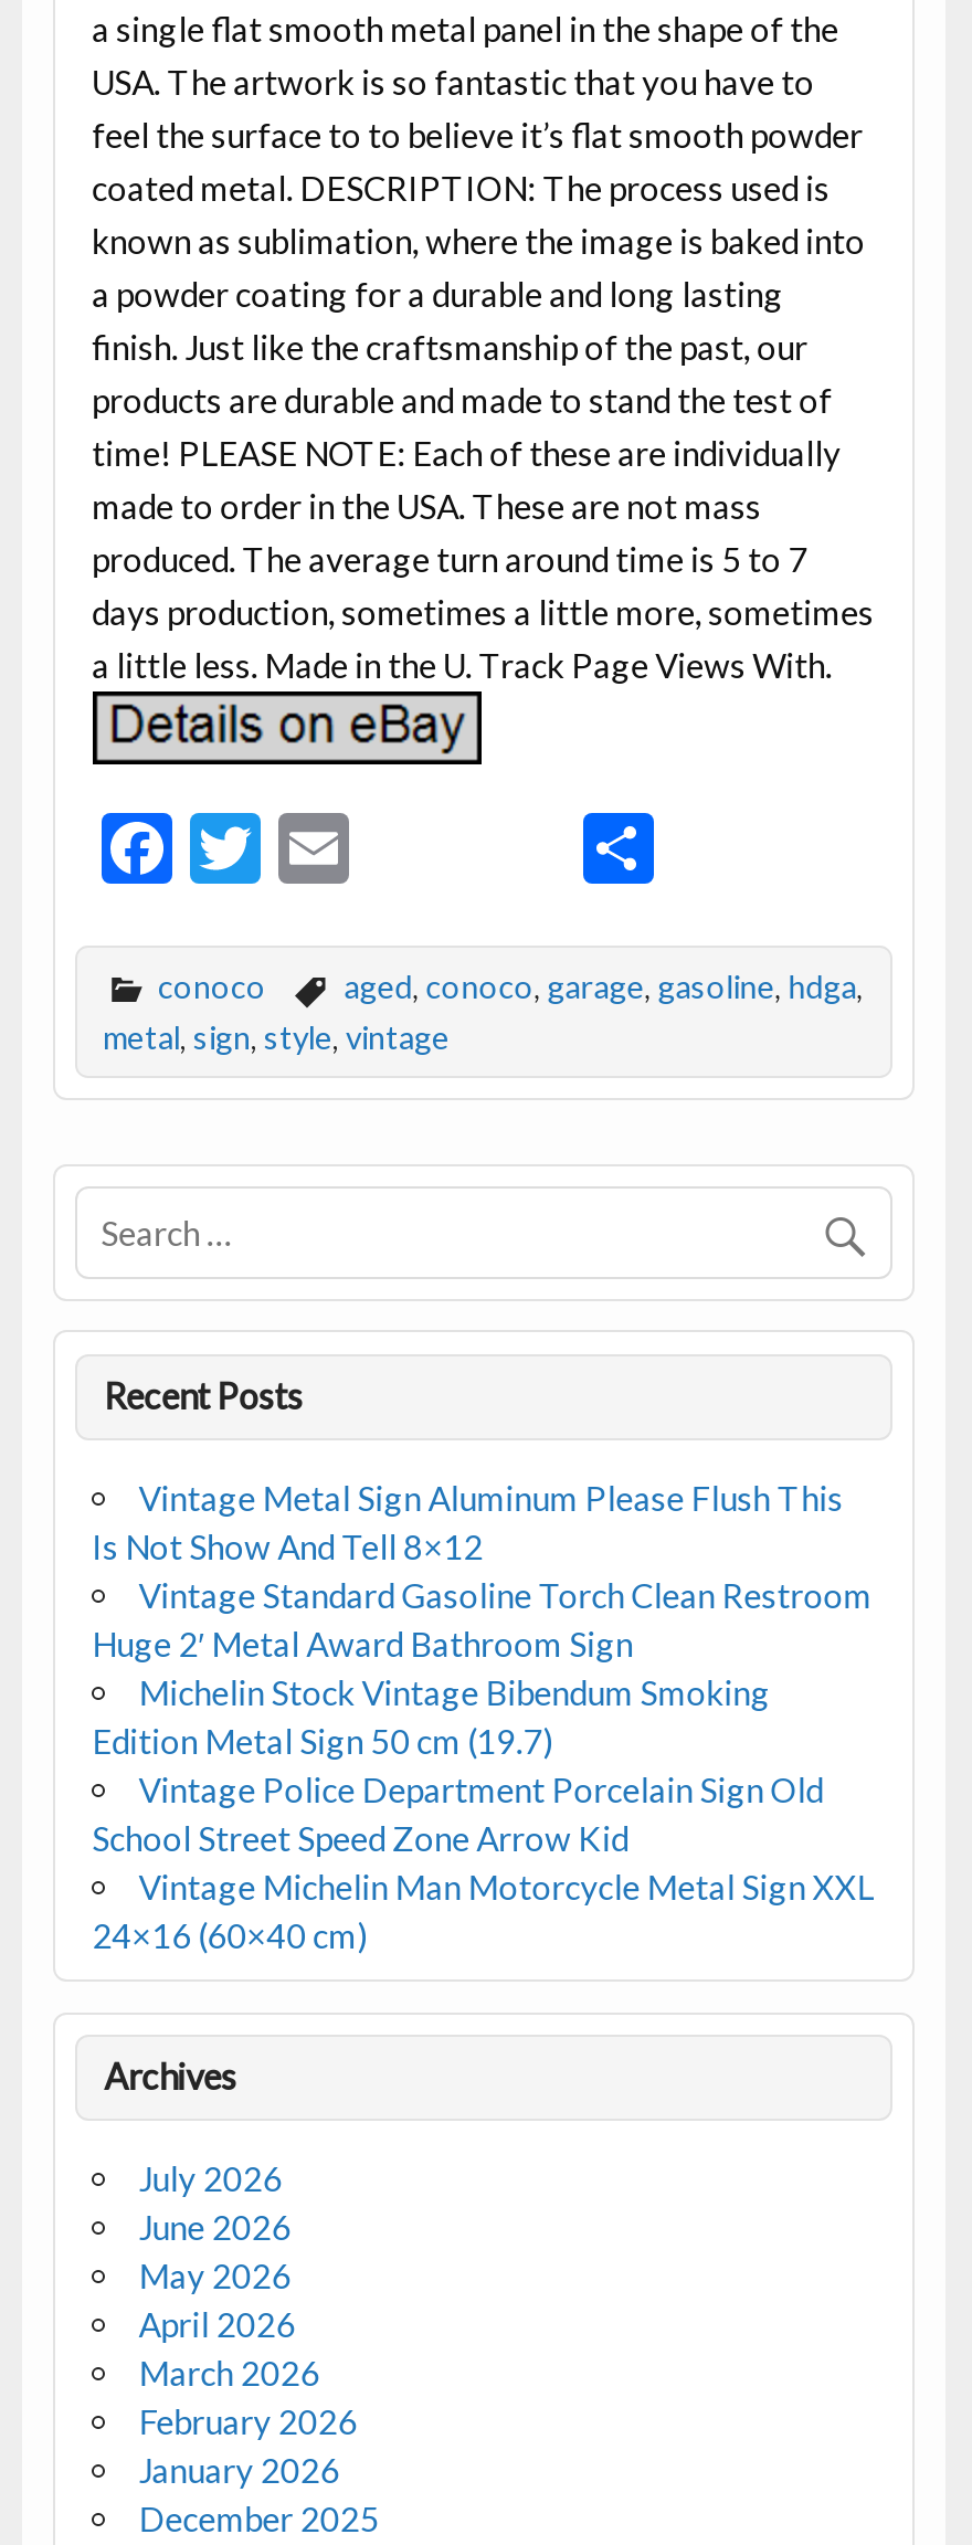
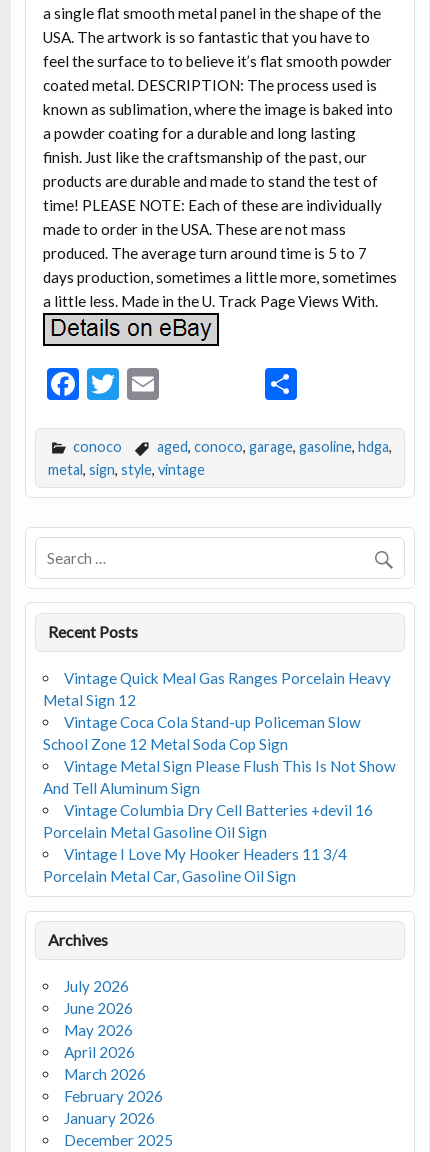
[92,1478,874,1955] Vintage Metal Sign Aluminum Please Flush This | Is Not Show And Tell 8×12 | Vintage Standard Gasoline Torch Clean Restroom | Huge 2′ Metal Award Bathroom Sign | Michelin Stock Vintage Bibendum Smoking | Edition Metal Sign 50 cm (19.7) | Vintage Police Department Porcelain Sign Old | School Street Speed Zone Arrow Kid | Vintage Michelin Man Motorcycle Metal Sign XXL | 24×16 (60×40 cm) -> [43,669,396,885] Vintage Quick Meal Gas Ranges Porcelain Heavy | Metal Sign 12 | Vintage Coca Cola Stand-up Policeman Slow | School Zone 12 Metal Soda Cop Sign | Vintage Metal Sign Please Flush This Is Not Show | And Tell Aluminum Sign | Vintage Columbia Dry Cell Batteries +devil 16 | Porcelain Metal Gasoline Oil Sign | Vintage I Love My Hooker Headers 11 3/4 | Porcelain Metal Car, Gasoline Oil Sign

